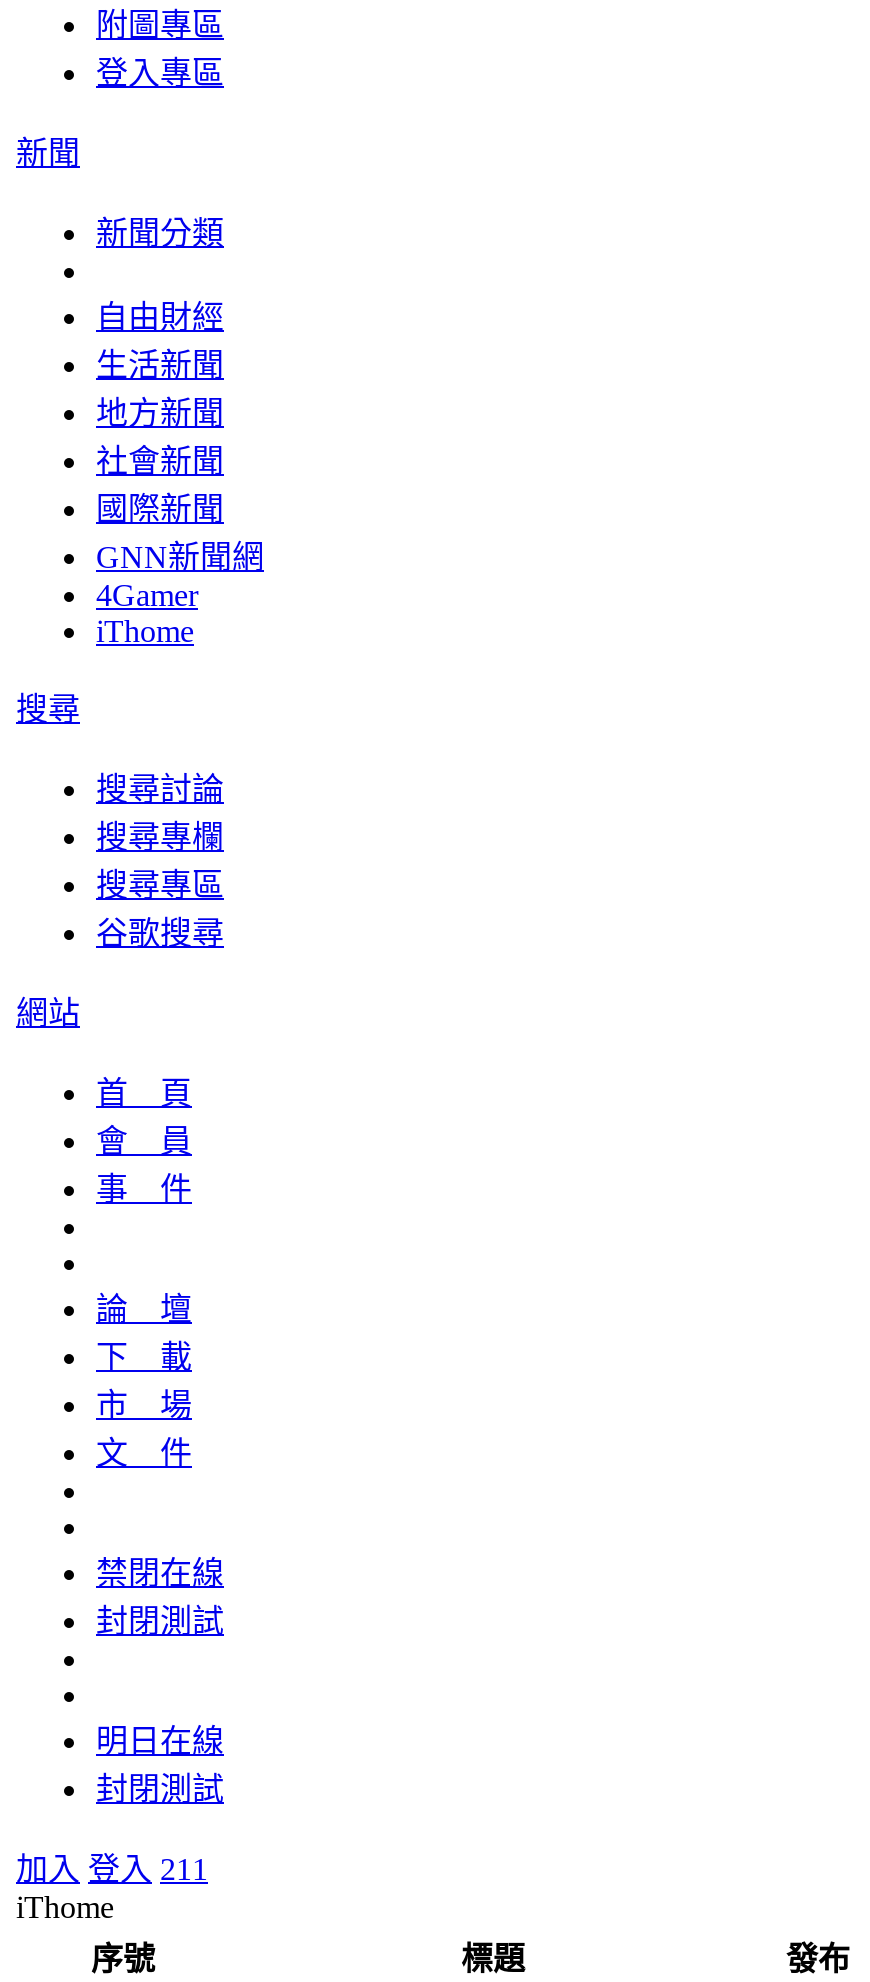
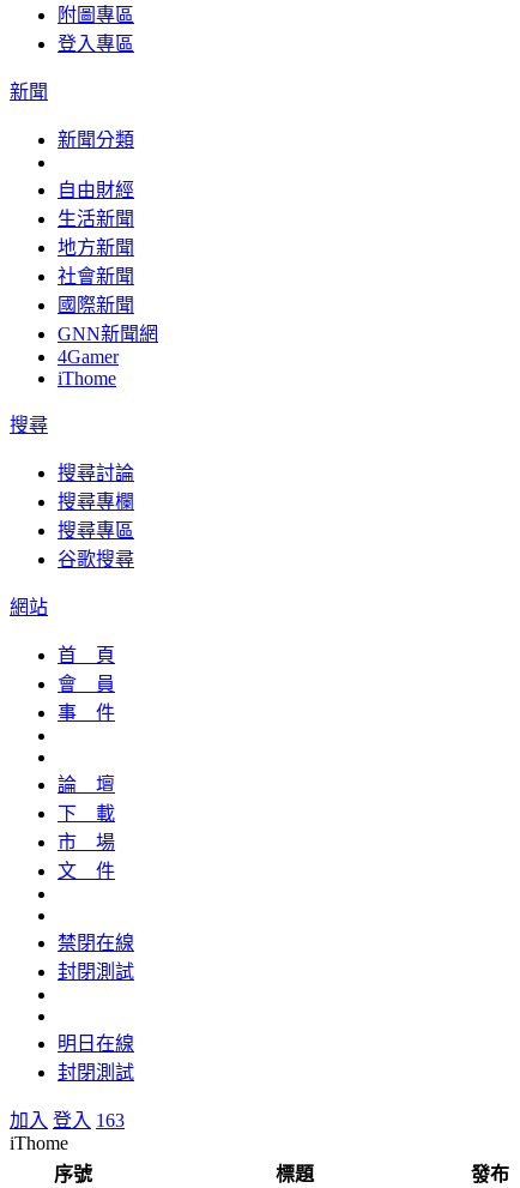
[16,1852,208,1886] 加入 登入 211 -> [10,1110,125,1130] 加入 登入 163

